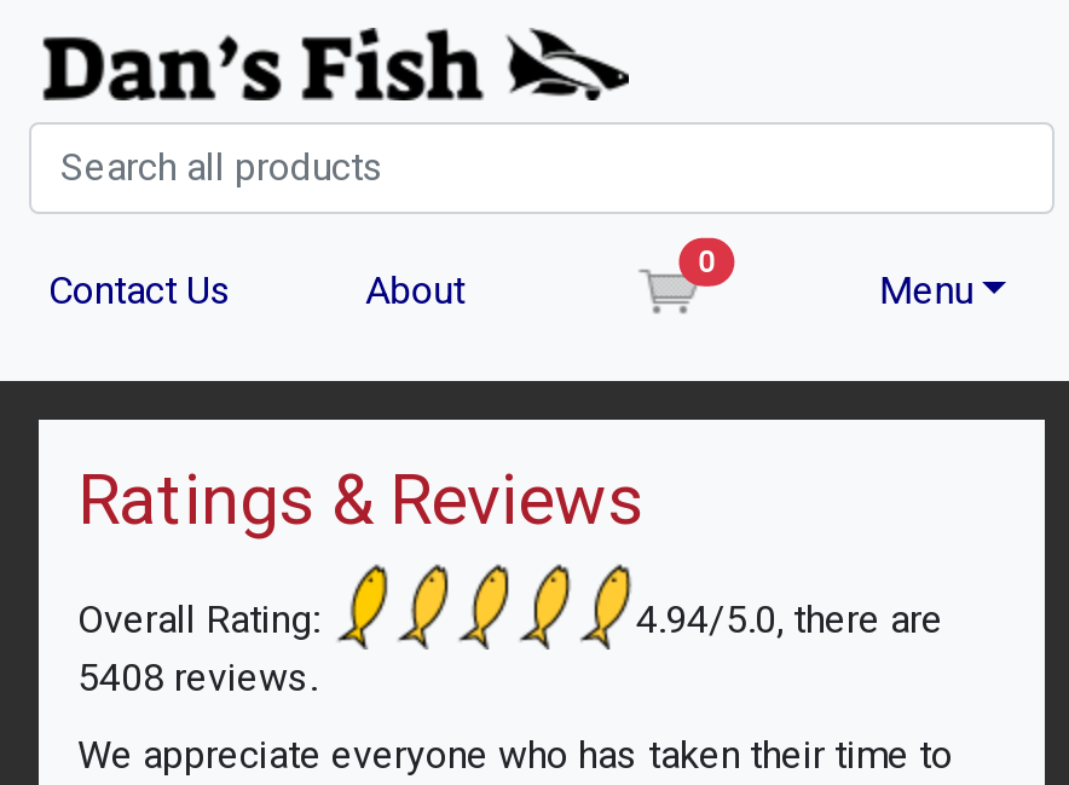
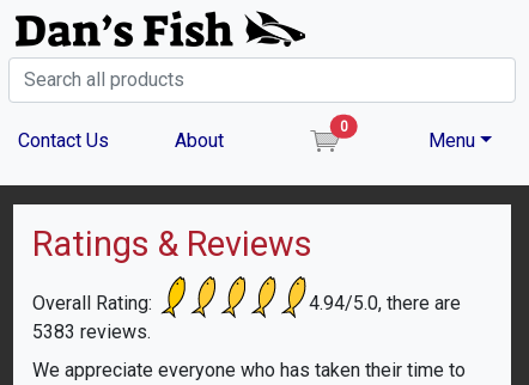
[77,654,317,700] 5408 reviews. -> [32,320,151,343] 5383 reviews.

